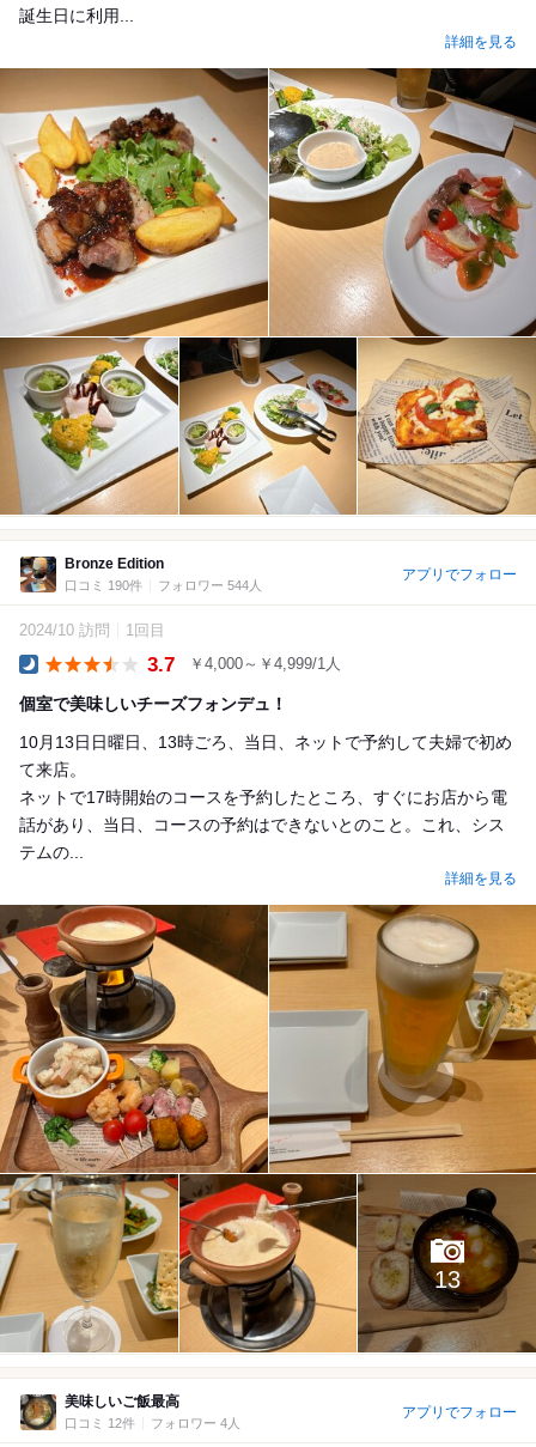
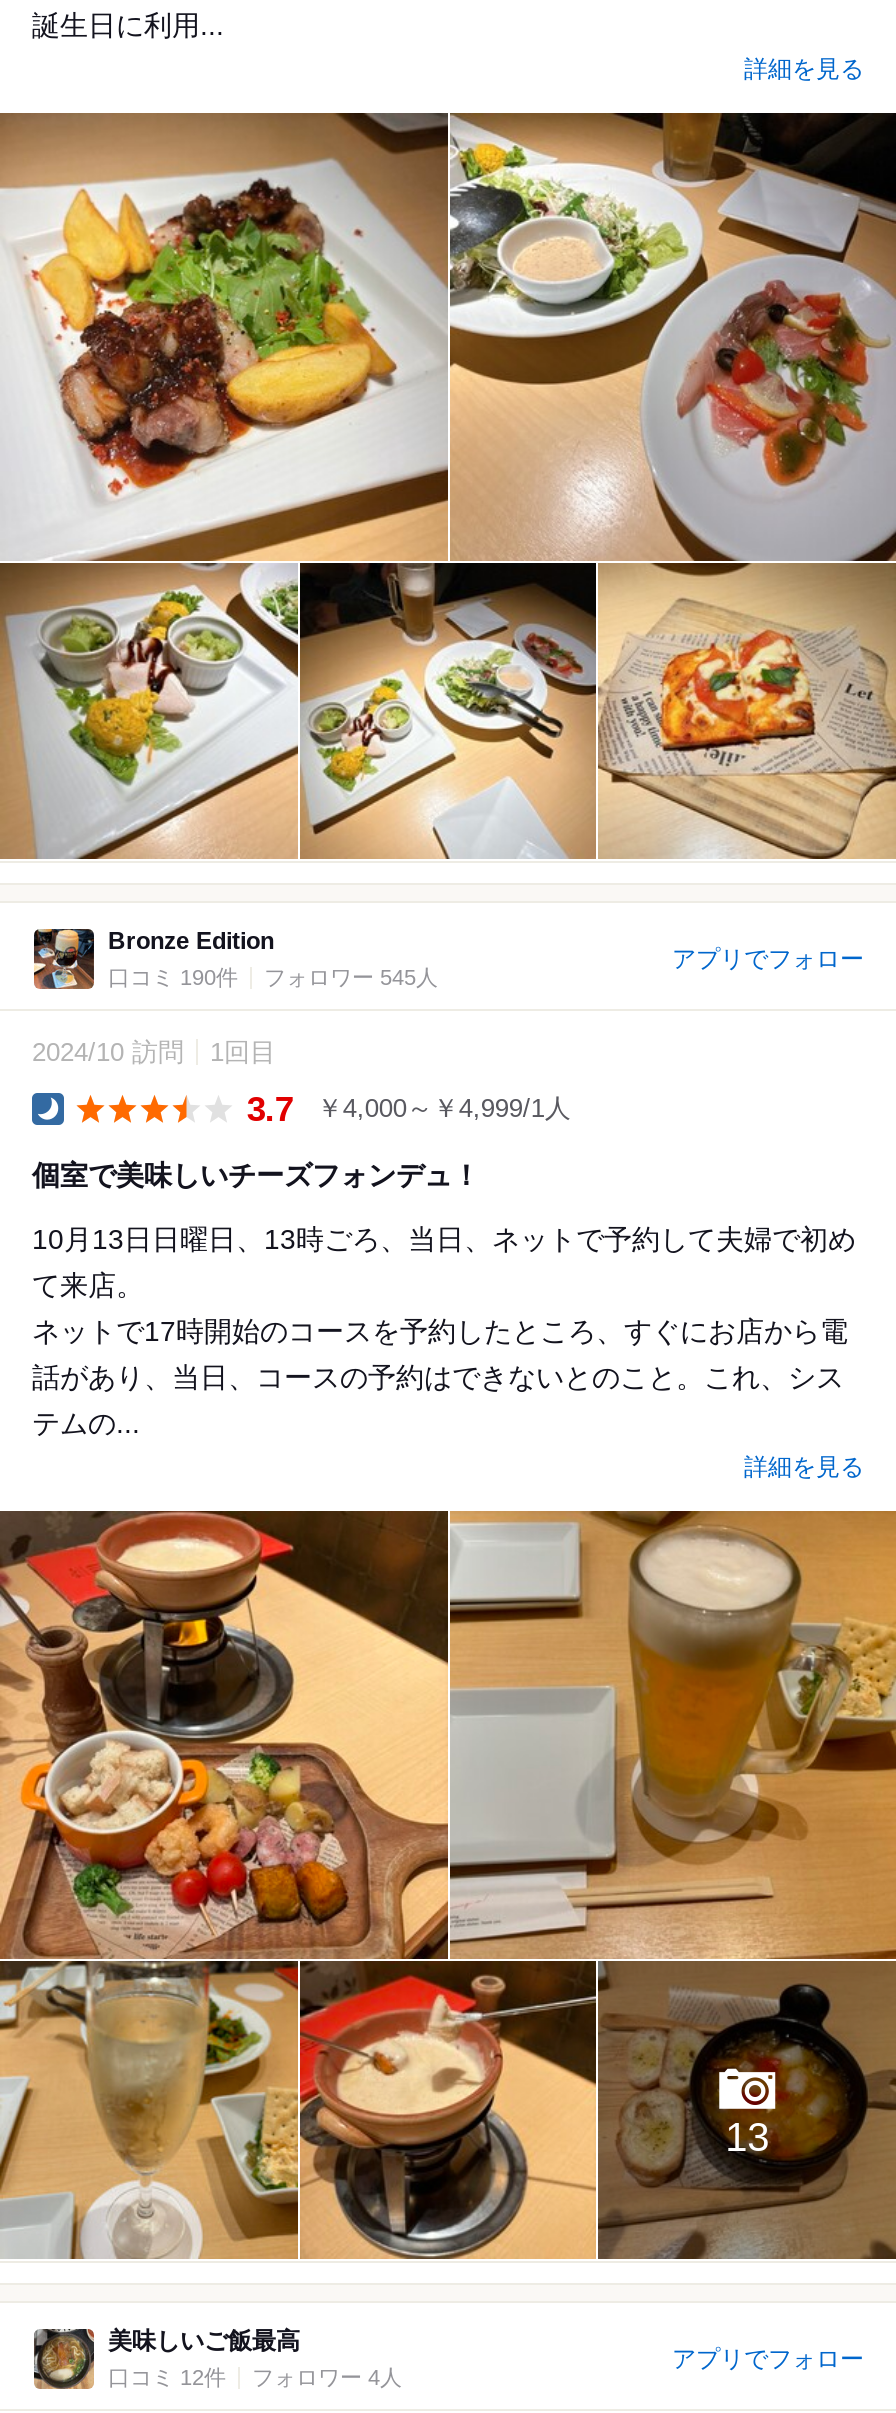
[158,579,262,593] フォロワー 544人 -> [264,966,438,990] フォロワー 545人

